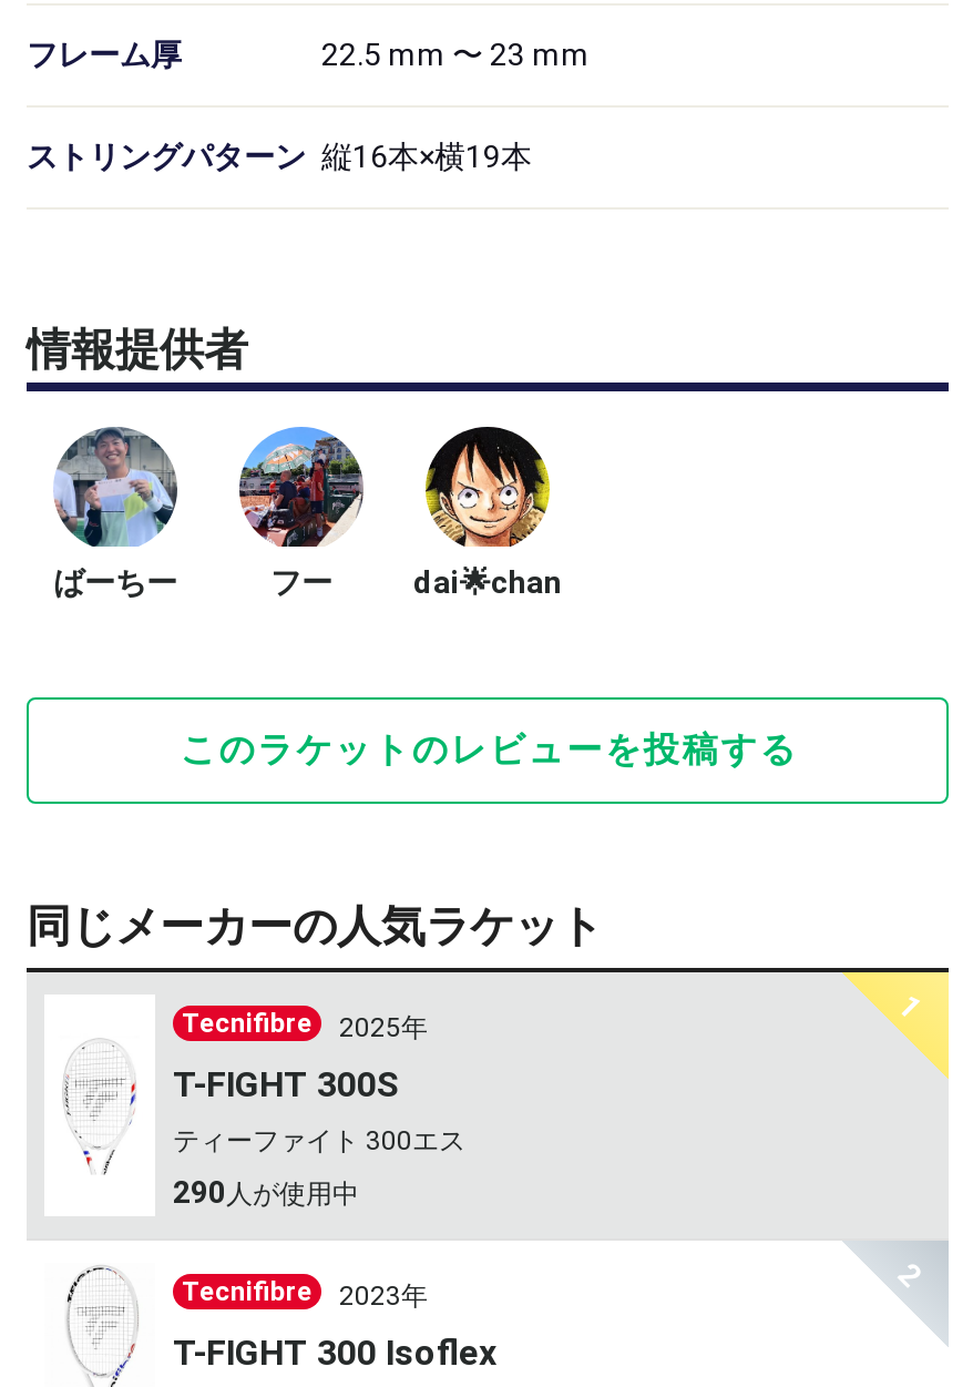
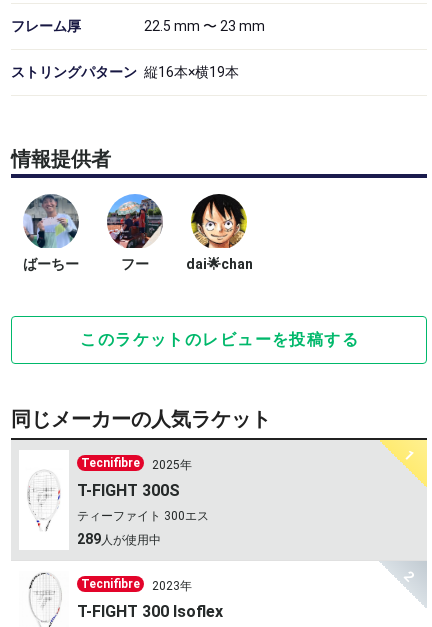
[173,1173,359,1208] 290人が使用中 -> [77,530,161,546] 289人が使用中

